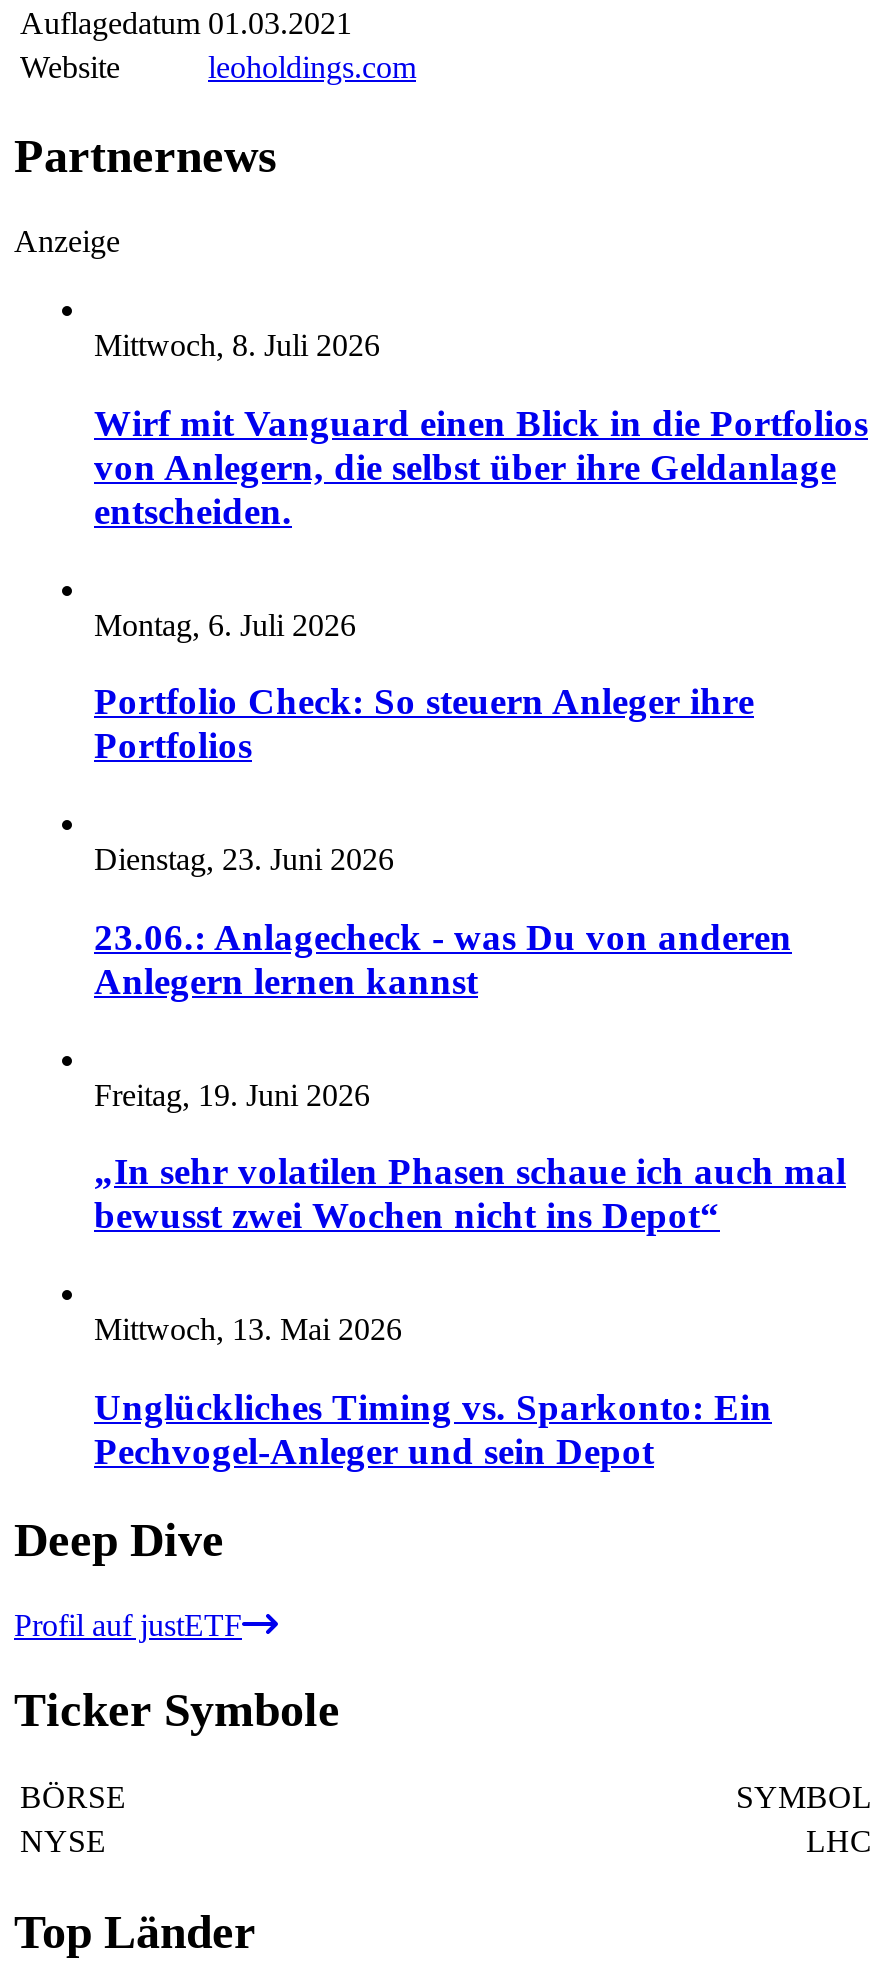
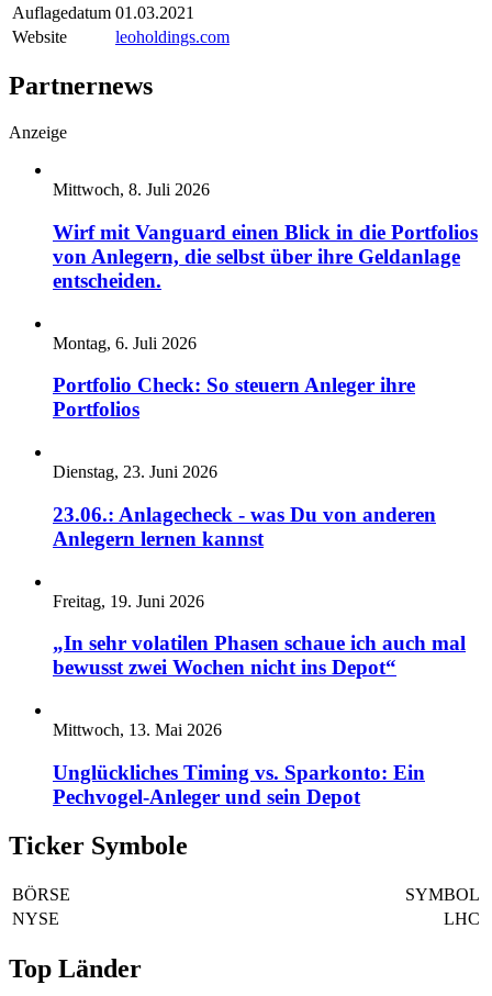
[14,1513,242,1641] Deep Dive | Profil auf justETF -> none

